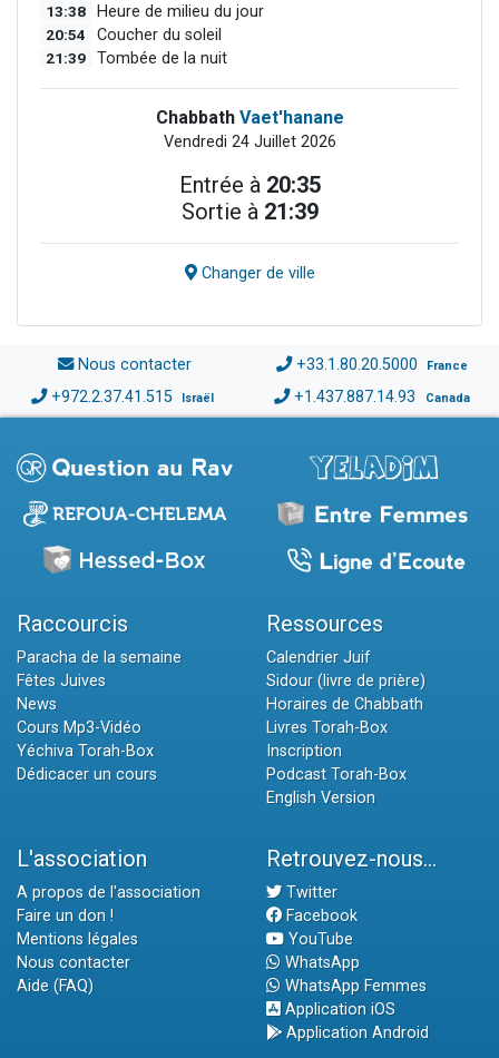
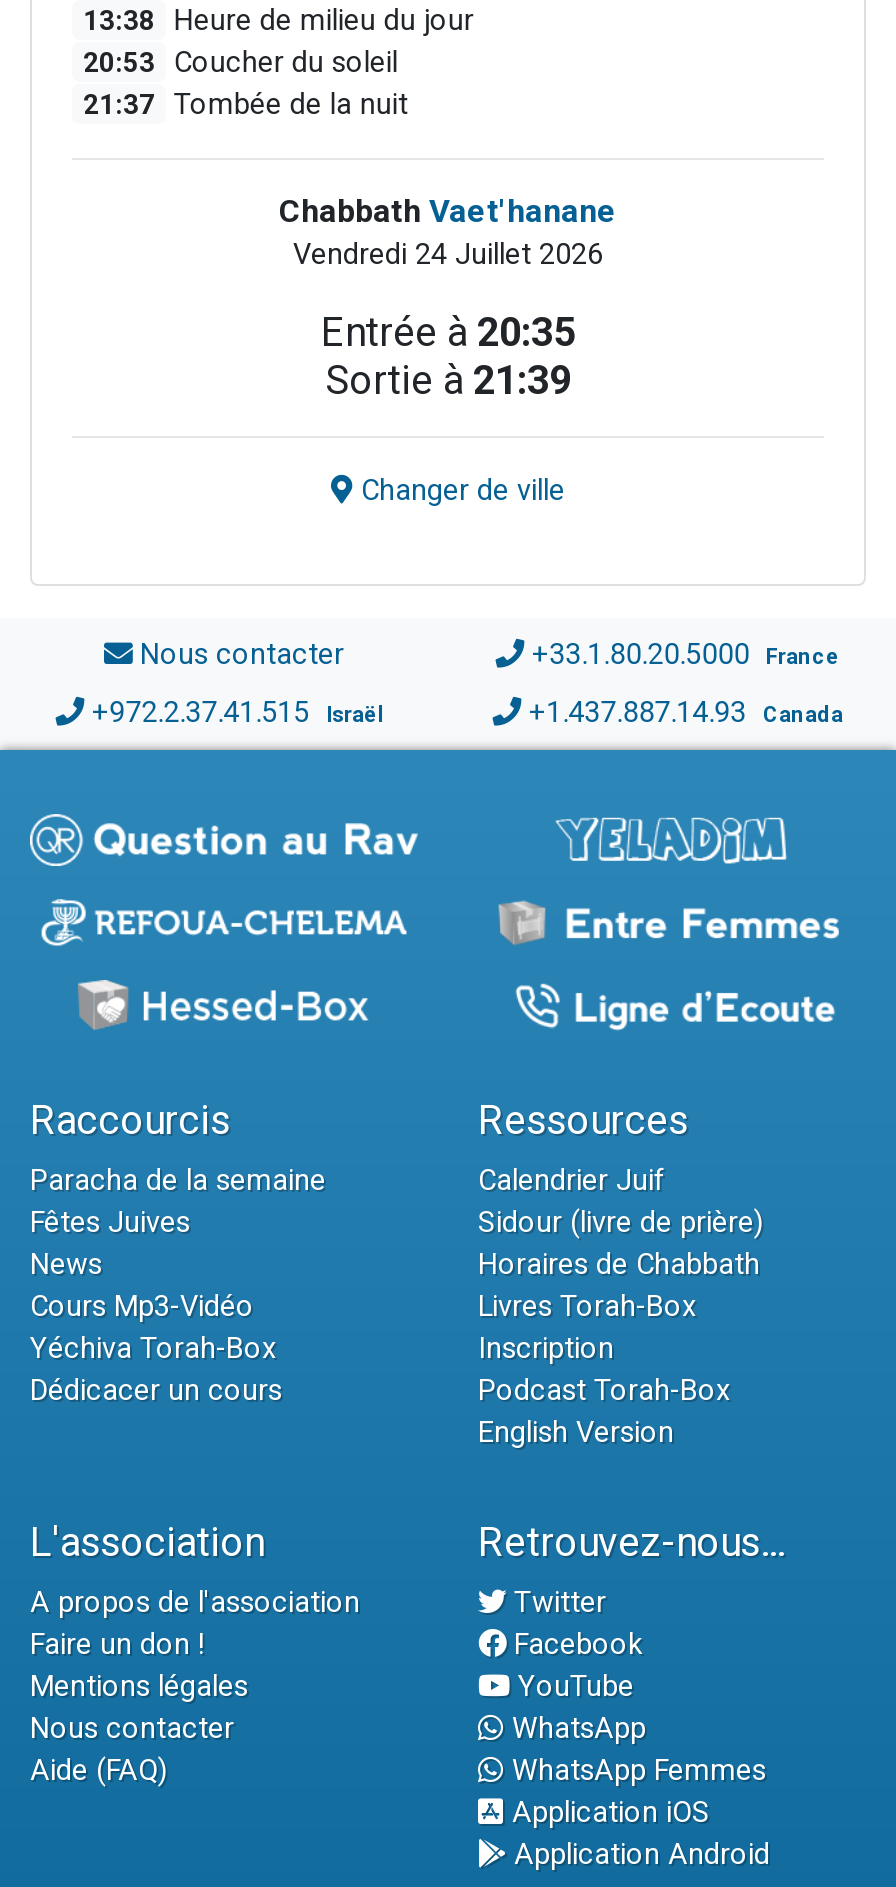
[46,25,222,44] 20:54 Coucher du soleil -> [83,45,398,79] 20:53 Coucher du soleil
[46,49,227,68] 21:39 Tombée de la nuit -> [83,87,408,121] 21:37 Tombée de la nuit

